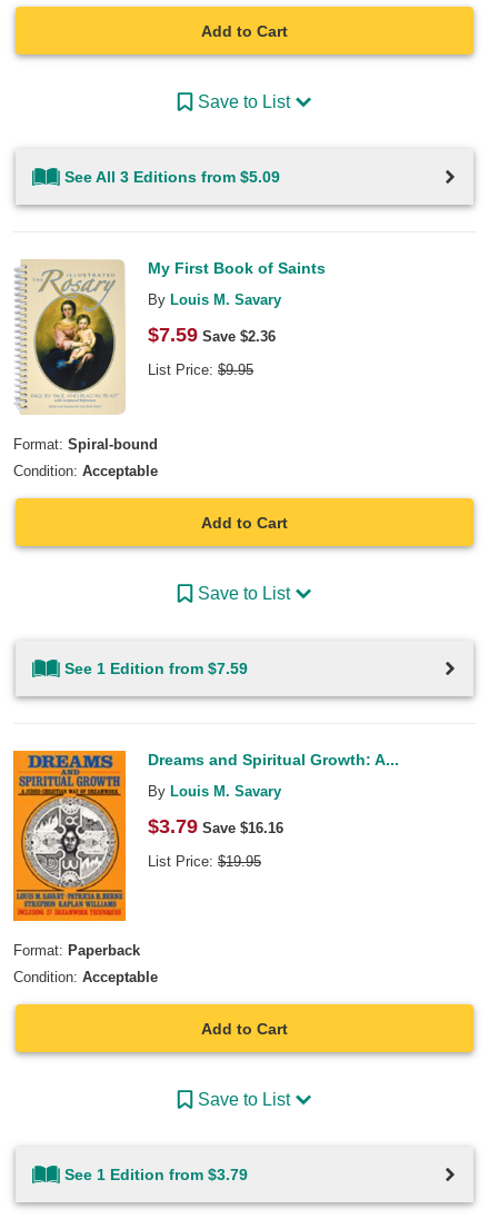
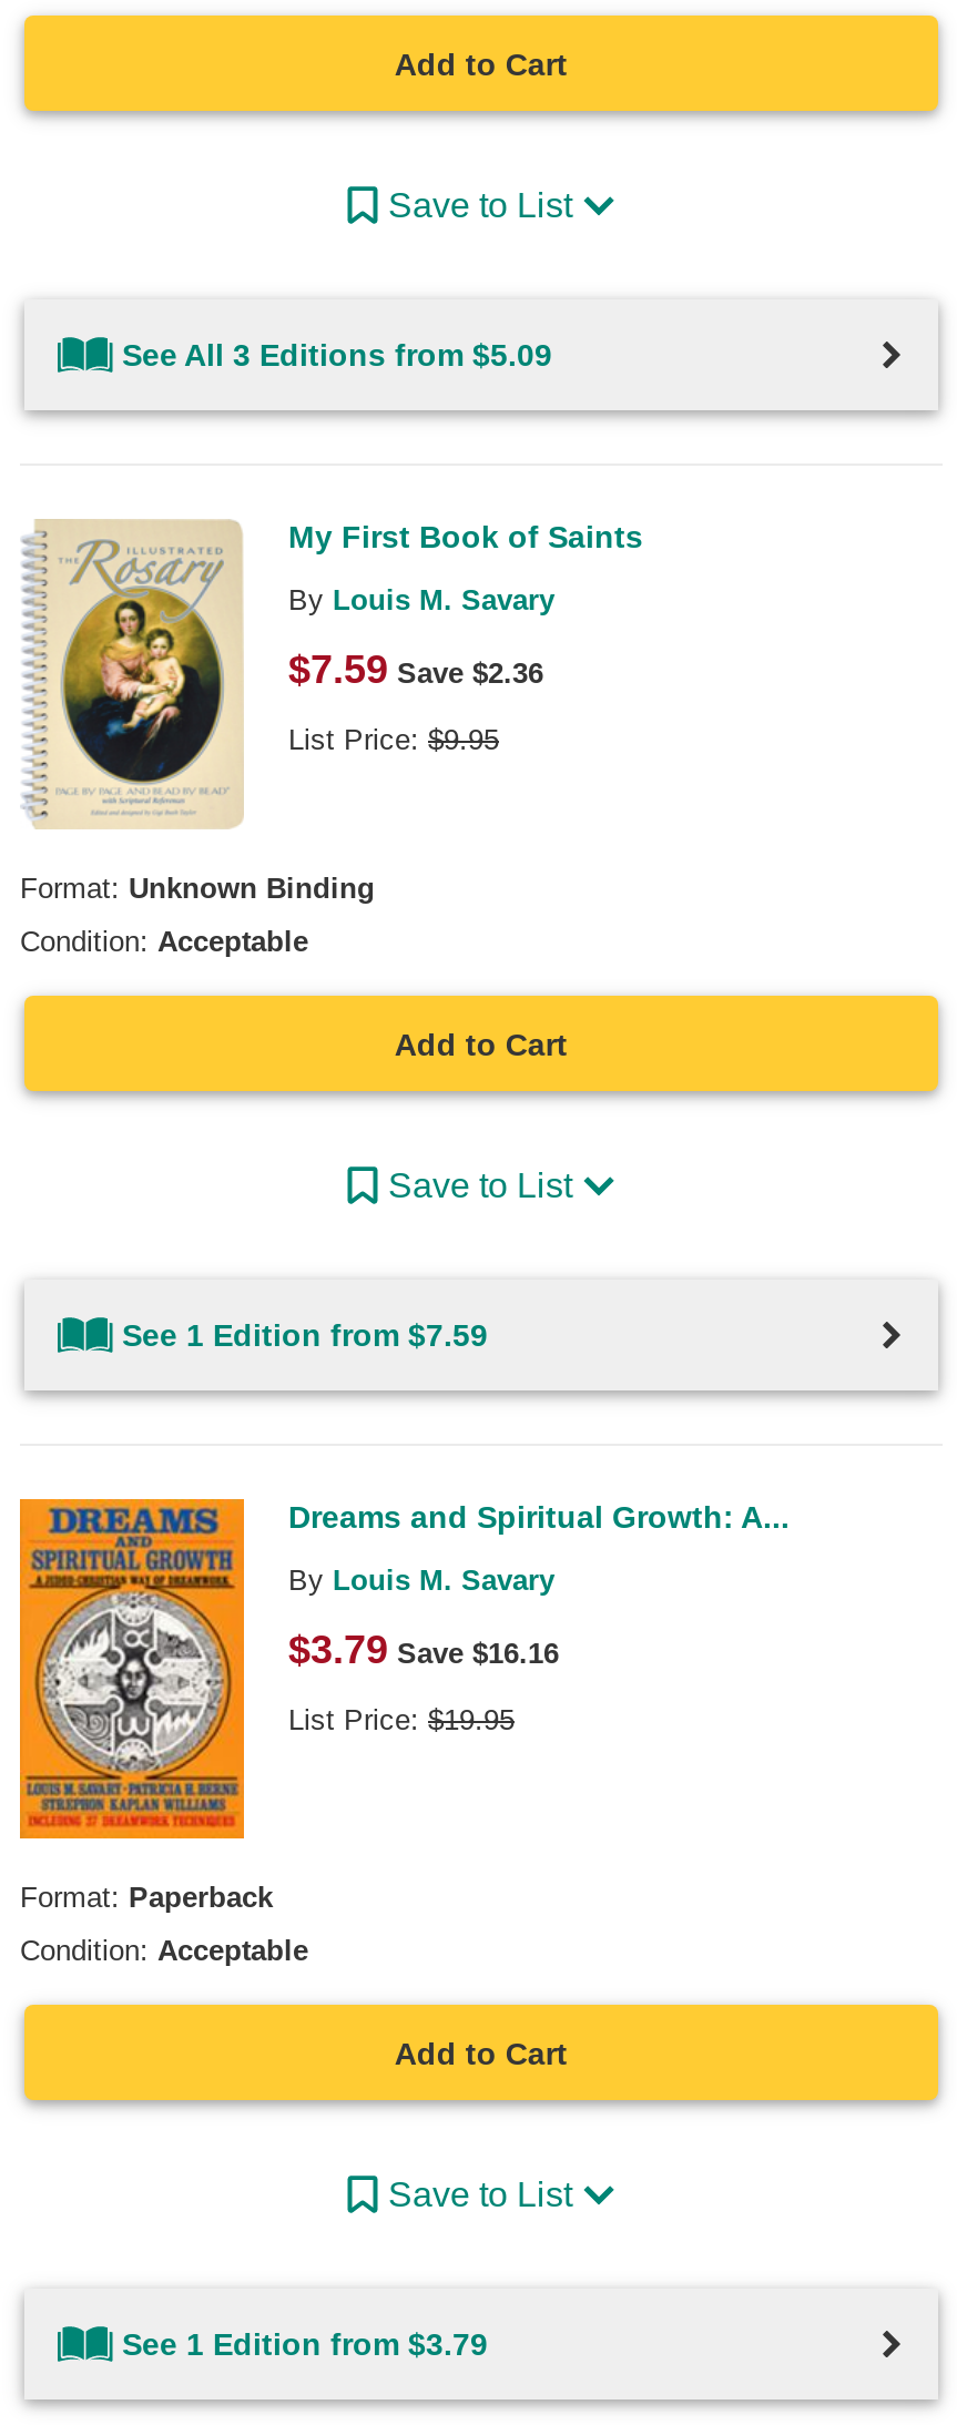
[13,436,158,452] Format: Spiral-bound -> [20,871,375,904] Format: Unknown Binding

